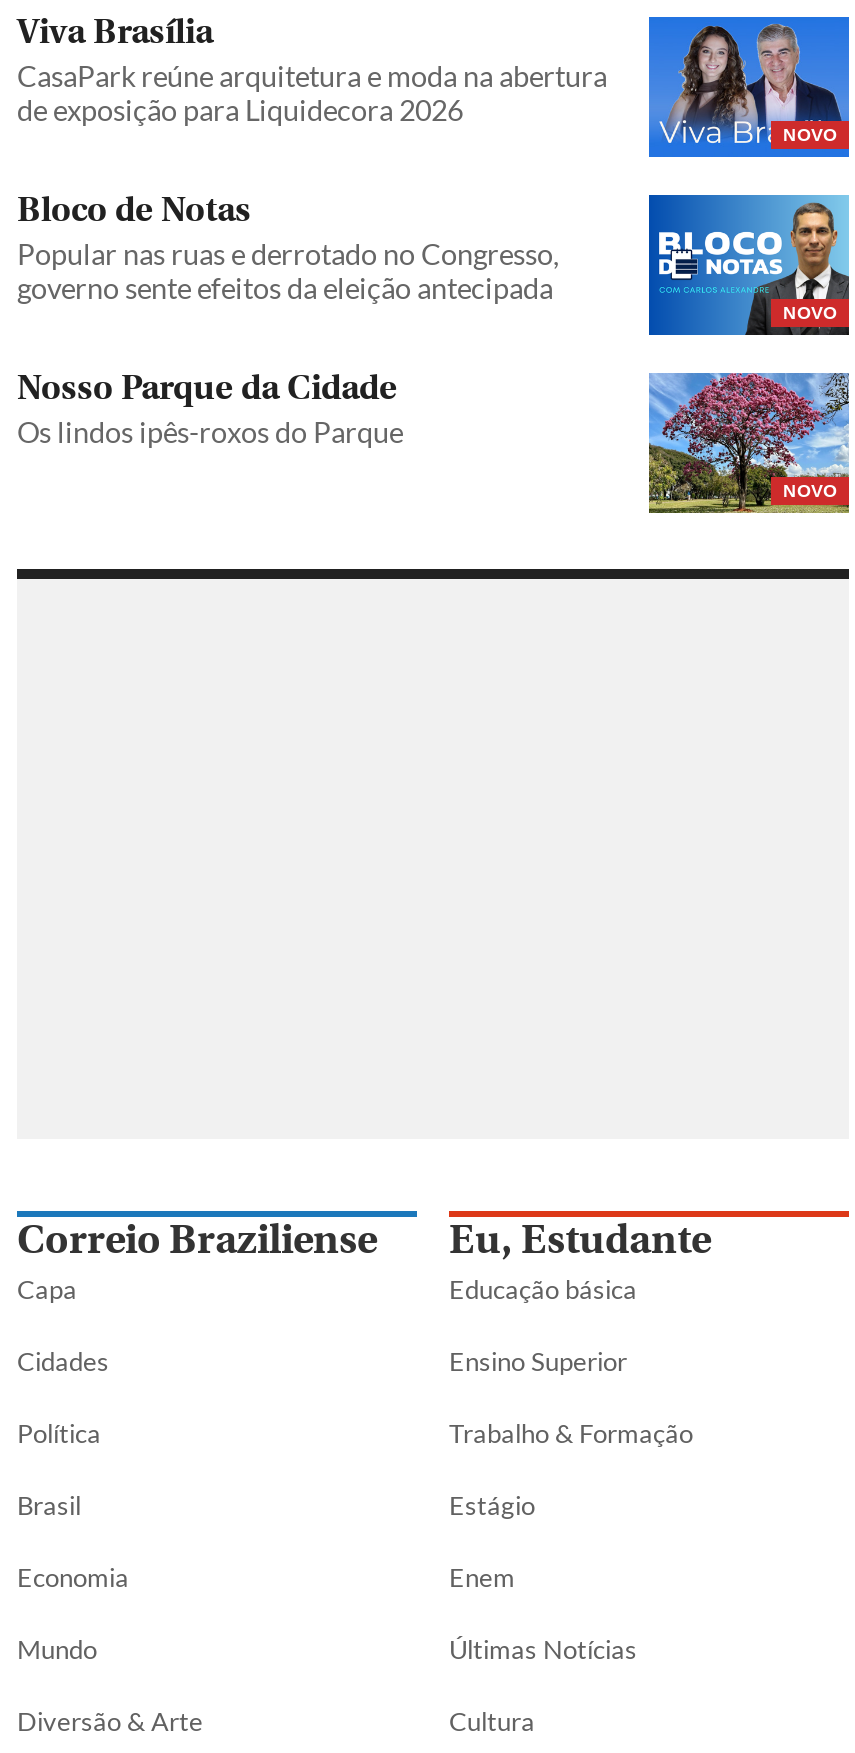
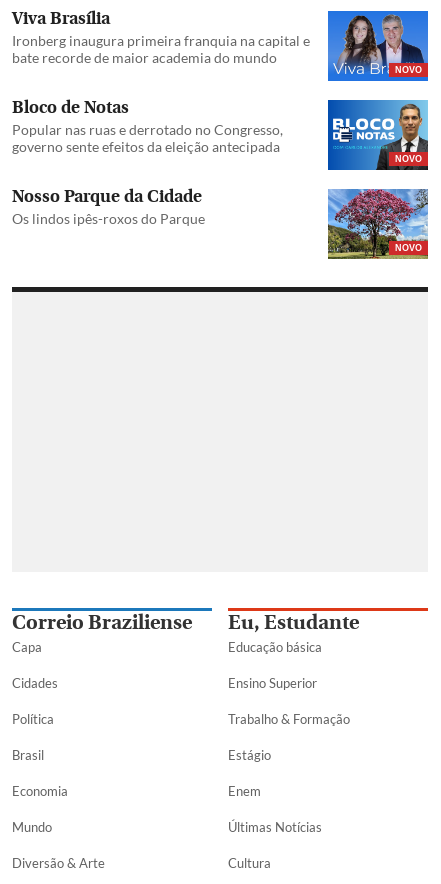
[17,58,607,126] CasaPark reúne arquitetura e moda na abertura | de exposição para Liquidecora 2026 -> [12,32,310,66] Ironberg inaugura primeira franquia na capital e | bate recorde de maior academia do mundo

